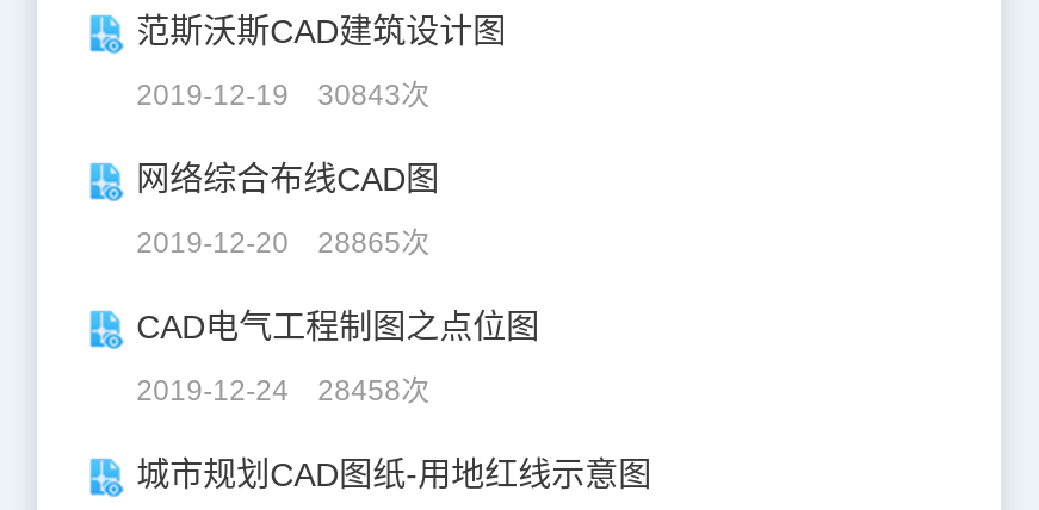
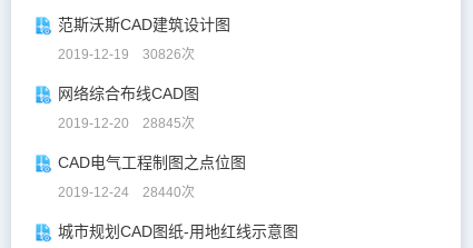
[136,80,430,113] 2019-12-19 30843次 -> [57,47,194,63] 2019-12-19 30826次
[136,227,430,261] 2019-12-20 28865次 -> [57,116,194,132] 2019-12-20 28845次
[136,375,430,408] 2019-12-24 28458次 -> [57,185,194,201] 2019-12-24 28440次

